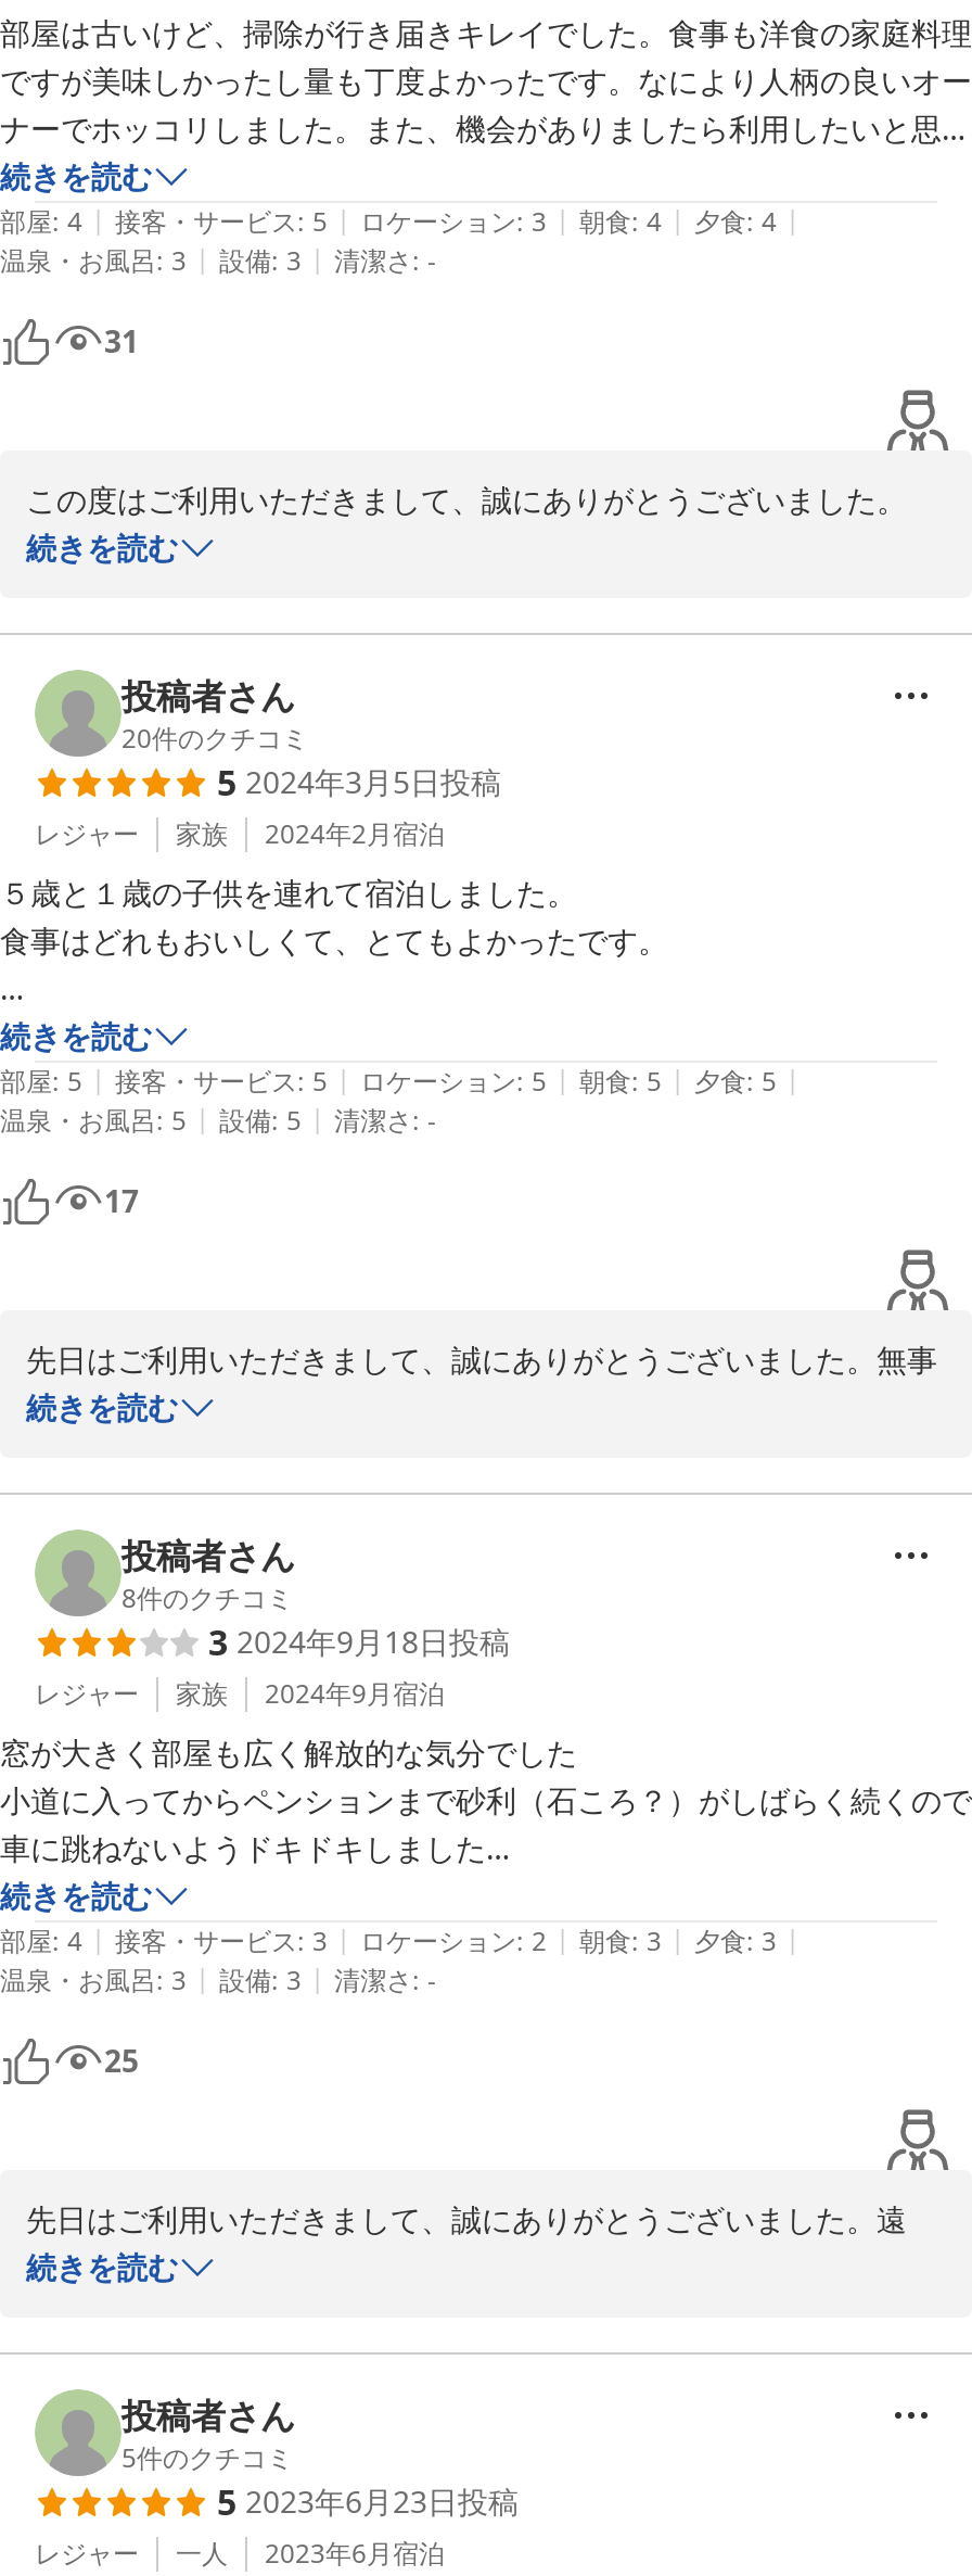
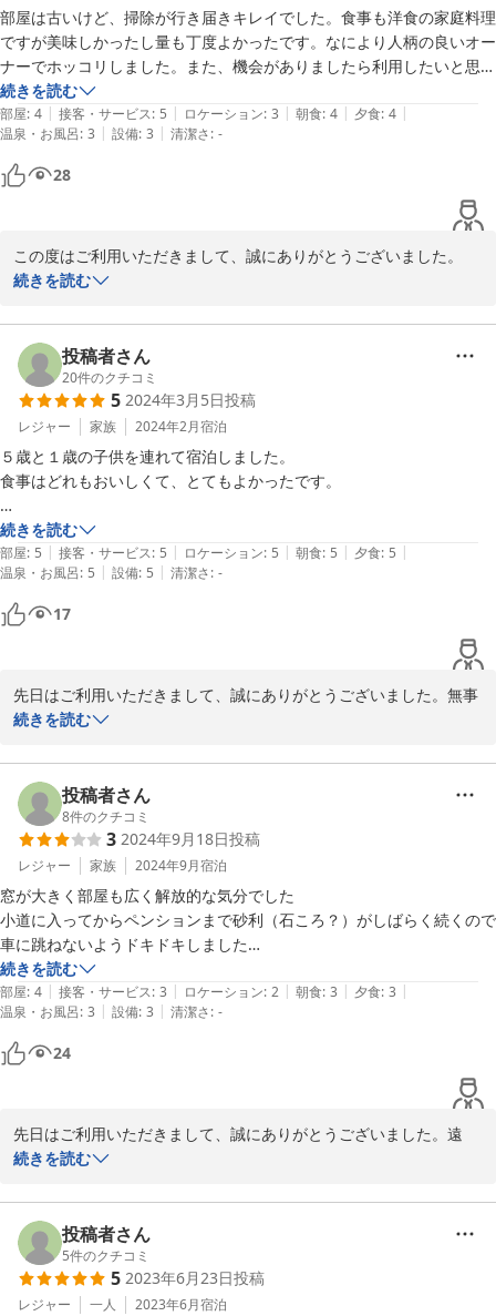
[104,320,139,361] 31 -> [53,164,71,185] 28
[104,2040,139,2081] 25 -> [53,1042,71,1063] 24

